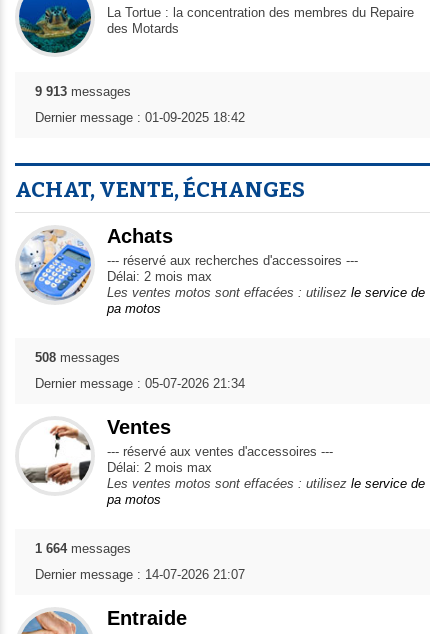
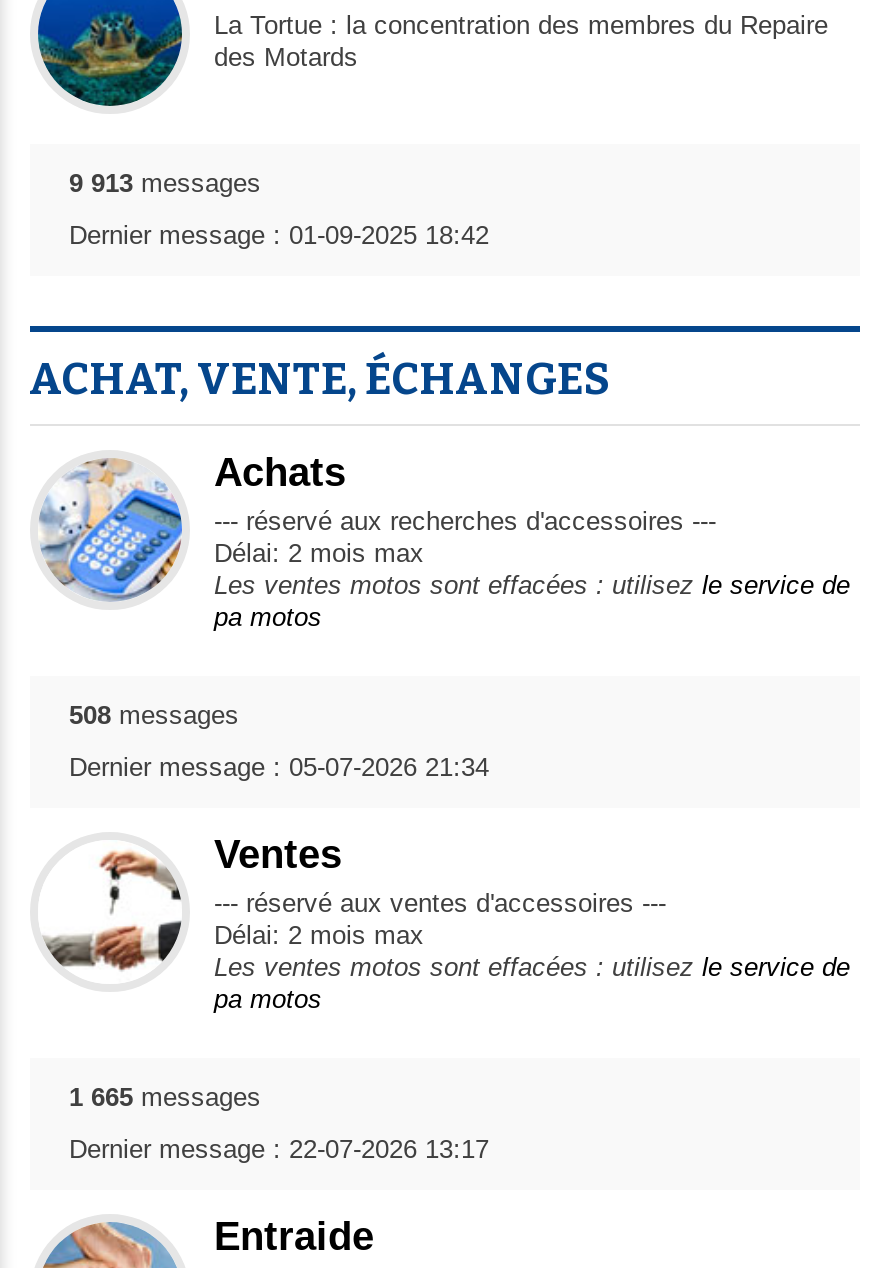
[34,541,130,556] 1 664 messages -> [69,1082,261,1112] 1 665 messages
[34,567,244,582] Dernier message : 14-07-2026 21:07 -> [69,1134,489,1164] Dernier message : 22-07-2026 13:17

